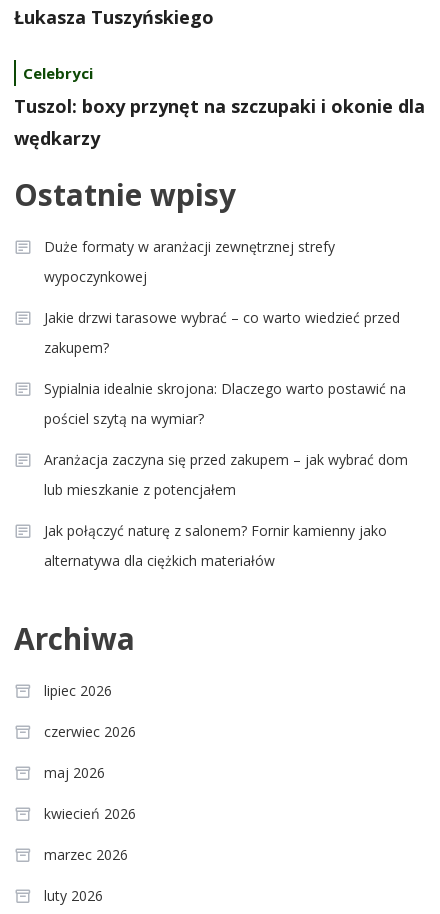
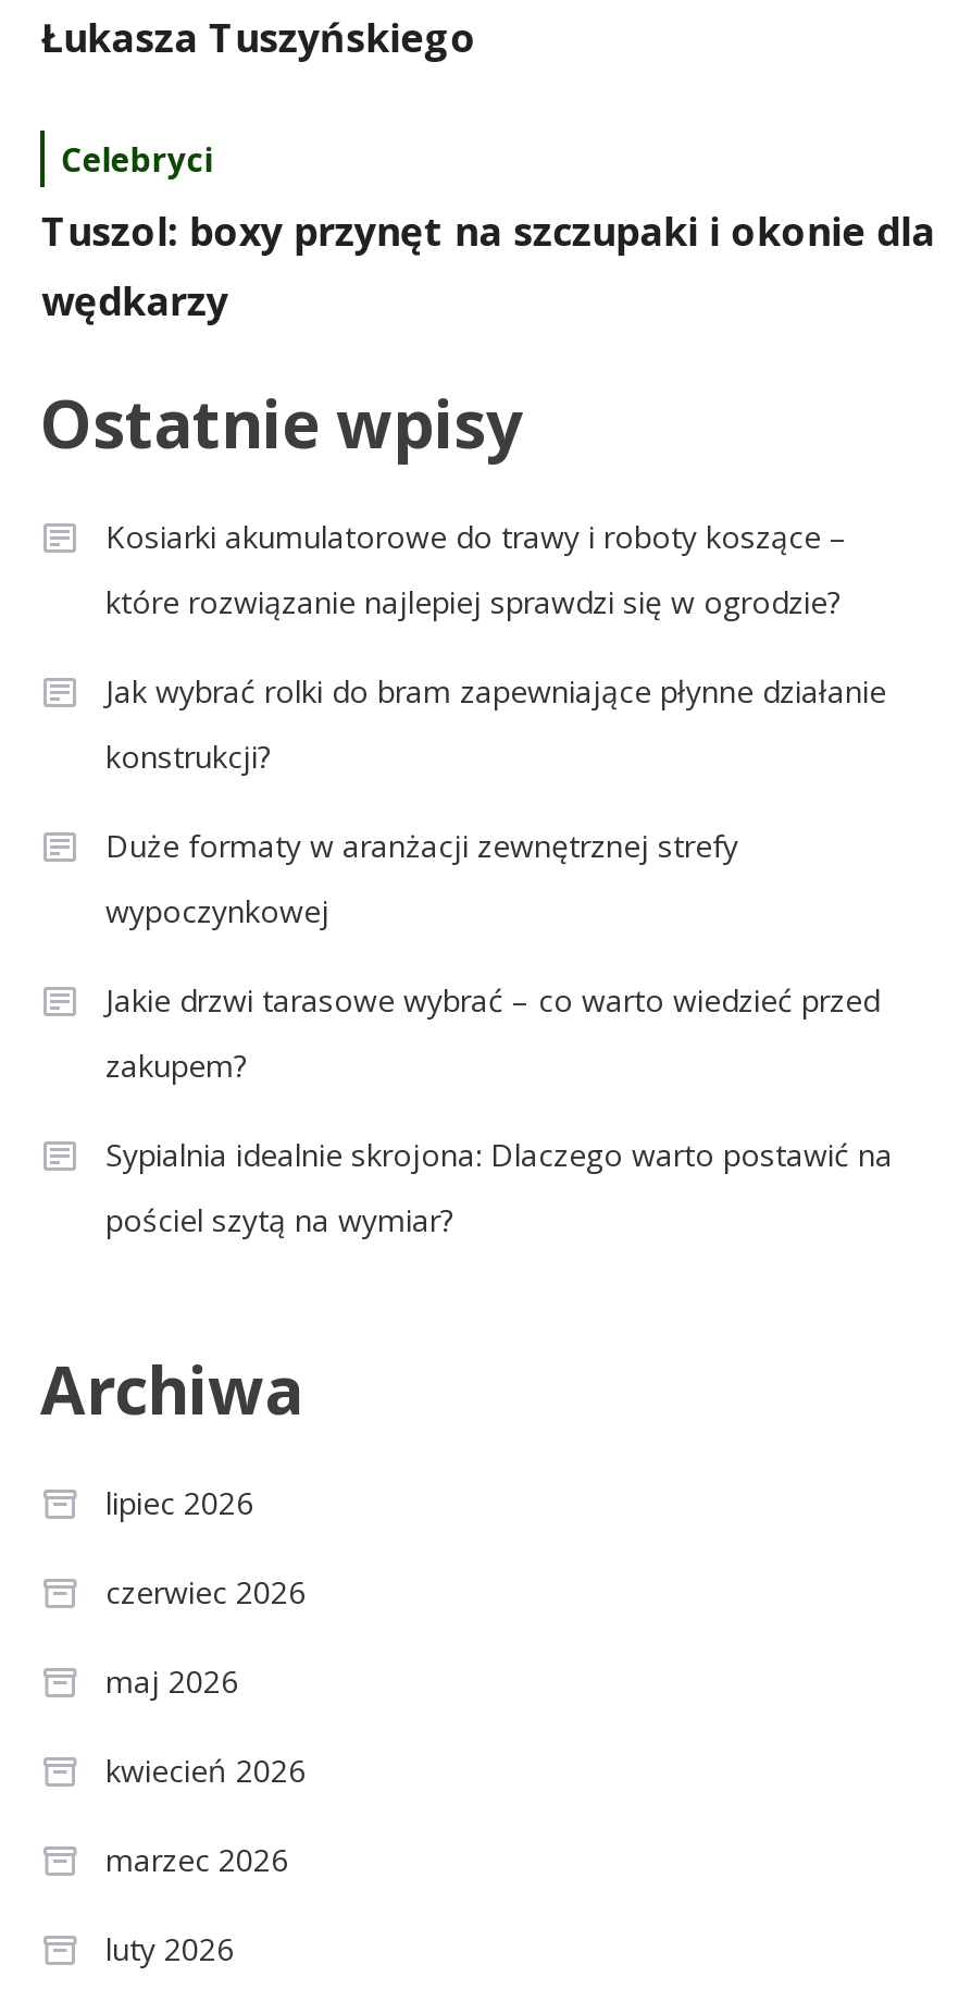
none -> [105,515,886,776] Kosiarki akumulatorowe do trawy i roboty koszące – | które rozwiązanie najlepiej sprawdzi się w ogrodzie? | Jak wybrać rolki do bram zapewniające płynne działanie | konstrukcji?
moved [44,236,406,427] -> [105,824,893,1239]: Duże formaty w aranżacji zewnętrznej strefy | wypoczynkowej | Jakie drzwi tarasowe wybrać – co warto wiedzieć przed | zakupem? | Sypialnia idealnie skrojona: Dlaczego warto postawić na | pościel szytą na wymiar?
[44,449,408,569] Aranżacja zaczyna się przed zakupem – jak wybrać dom | lub mieszkanie z potencjałem | Jak połączyć naturę z salonem? Fornir kamienny jako | alternatywa dla ciężkich materiałów -> none

